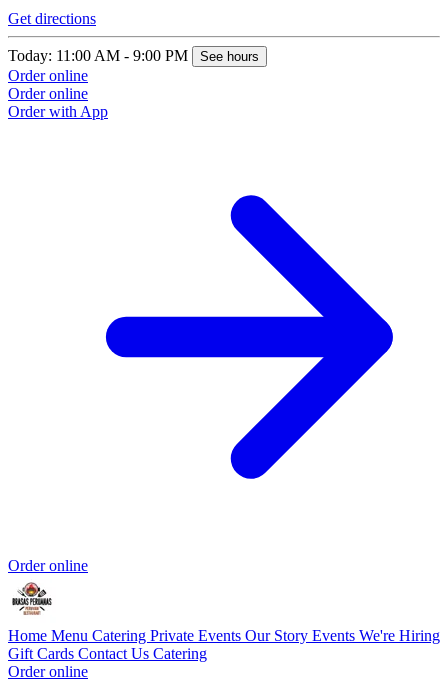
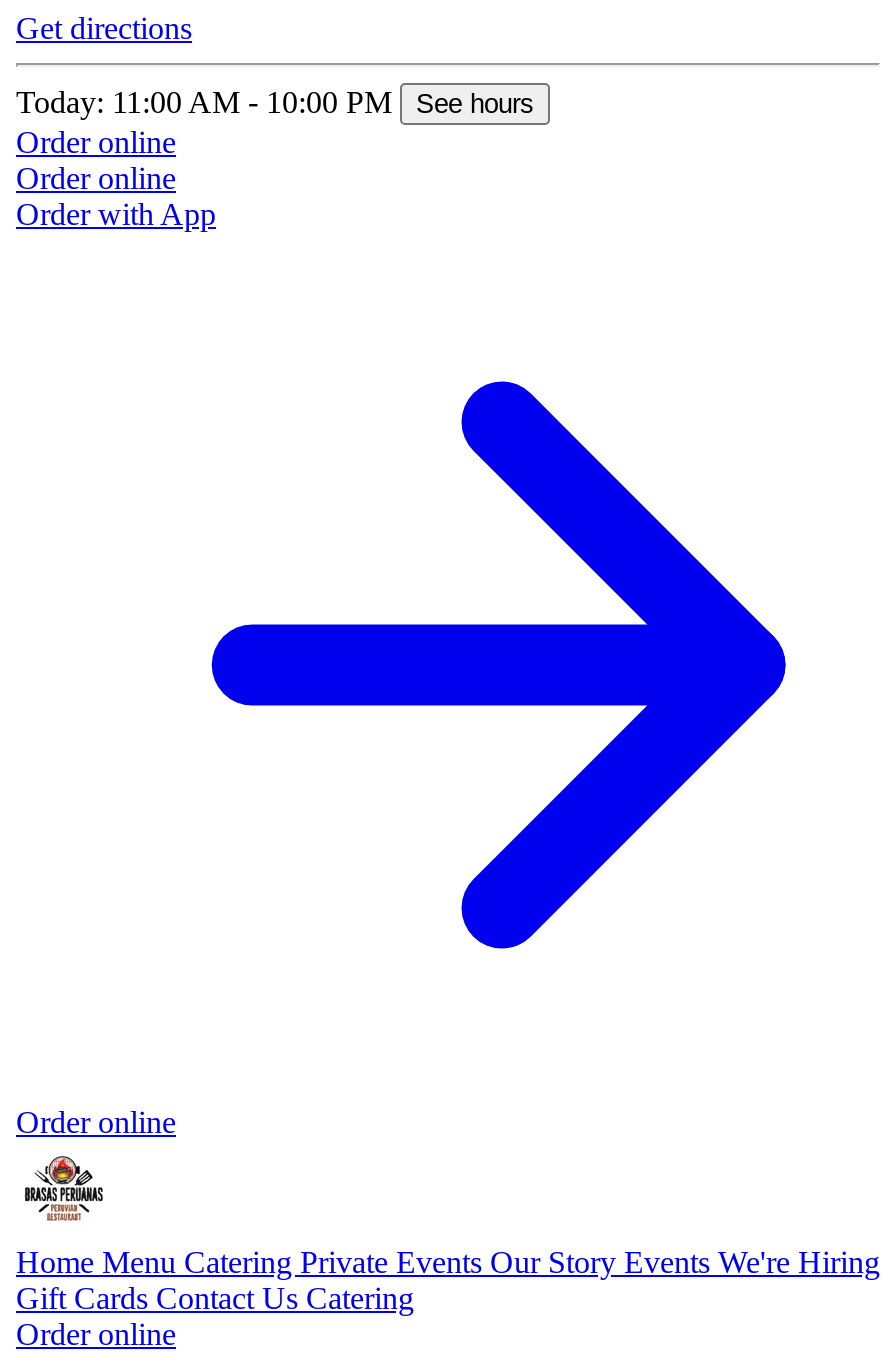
[8,47,259,64] Today: 11:00 AM - 9:00 PM See hours -> [16,85,534,119] Today: 11:00 AM - 10:00 PM See hours

